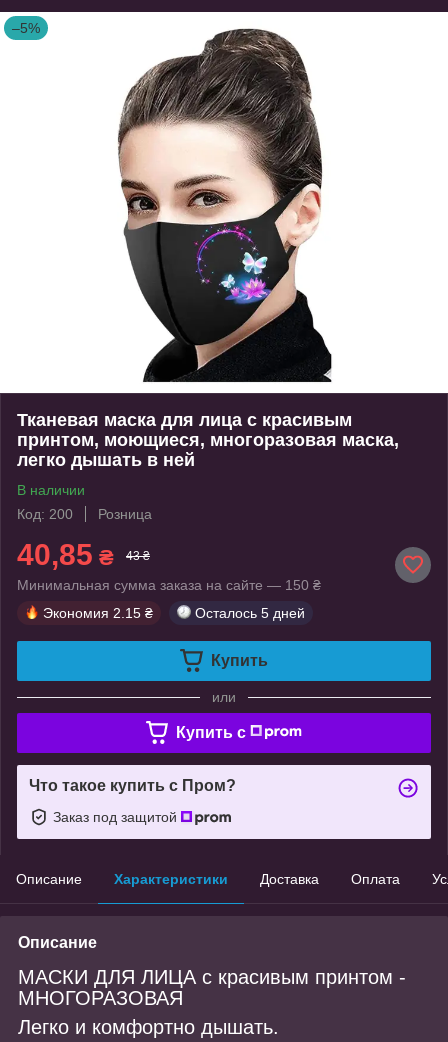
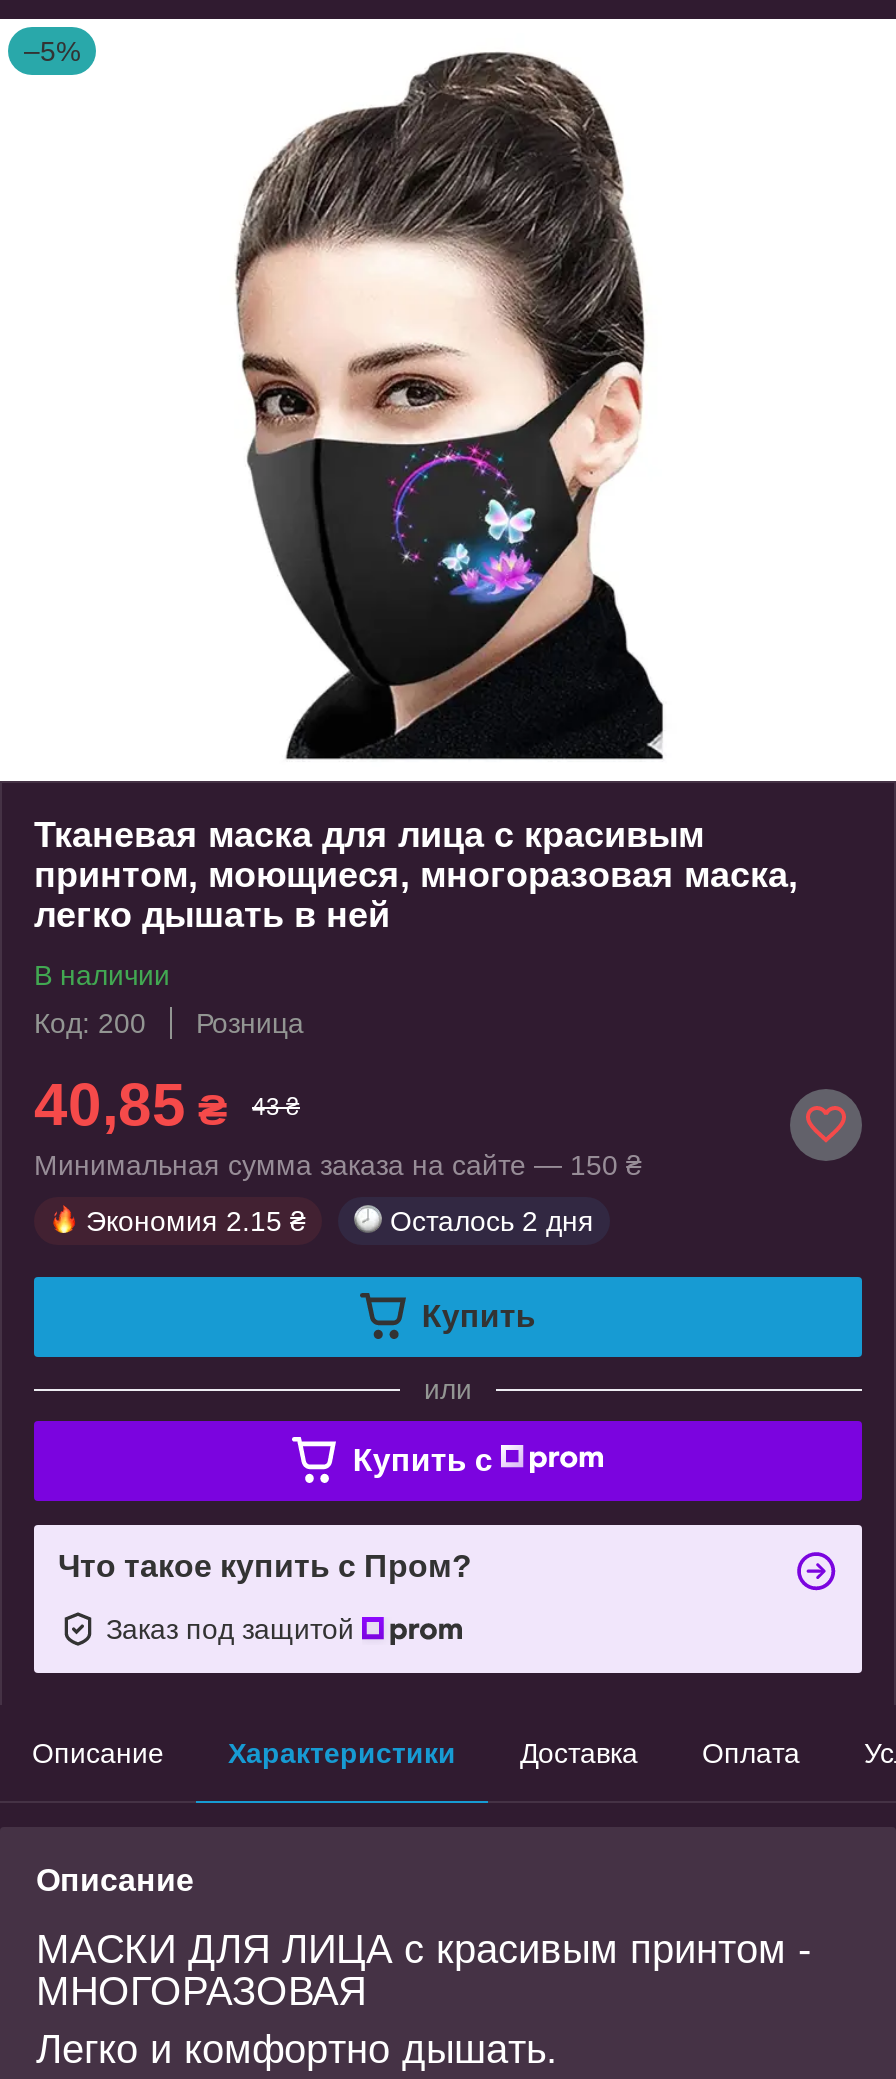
[195,605,305,621] Осталось 5 дней -> [390,1205,594,1237] Осталось 2 дня

